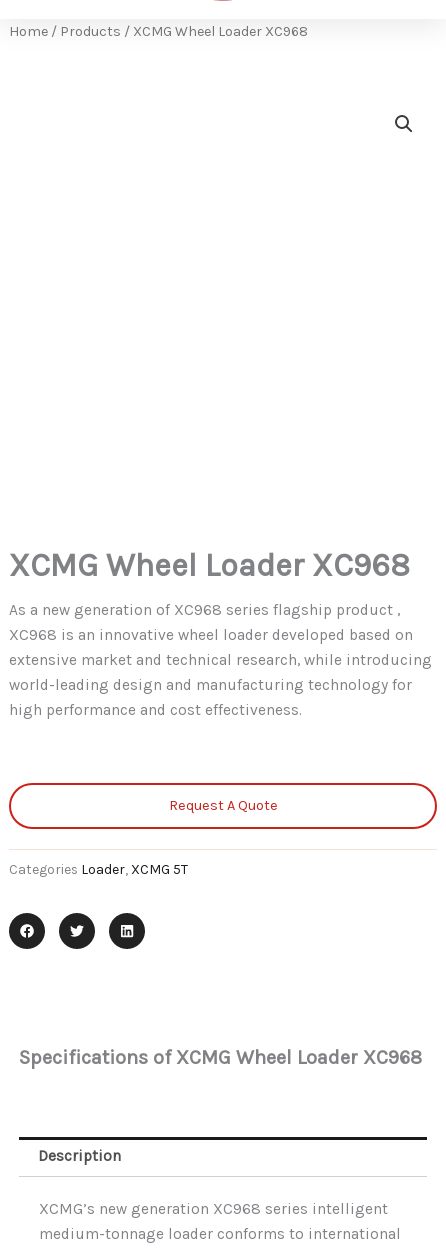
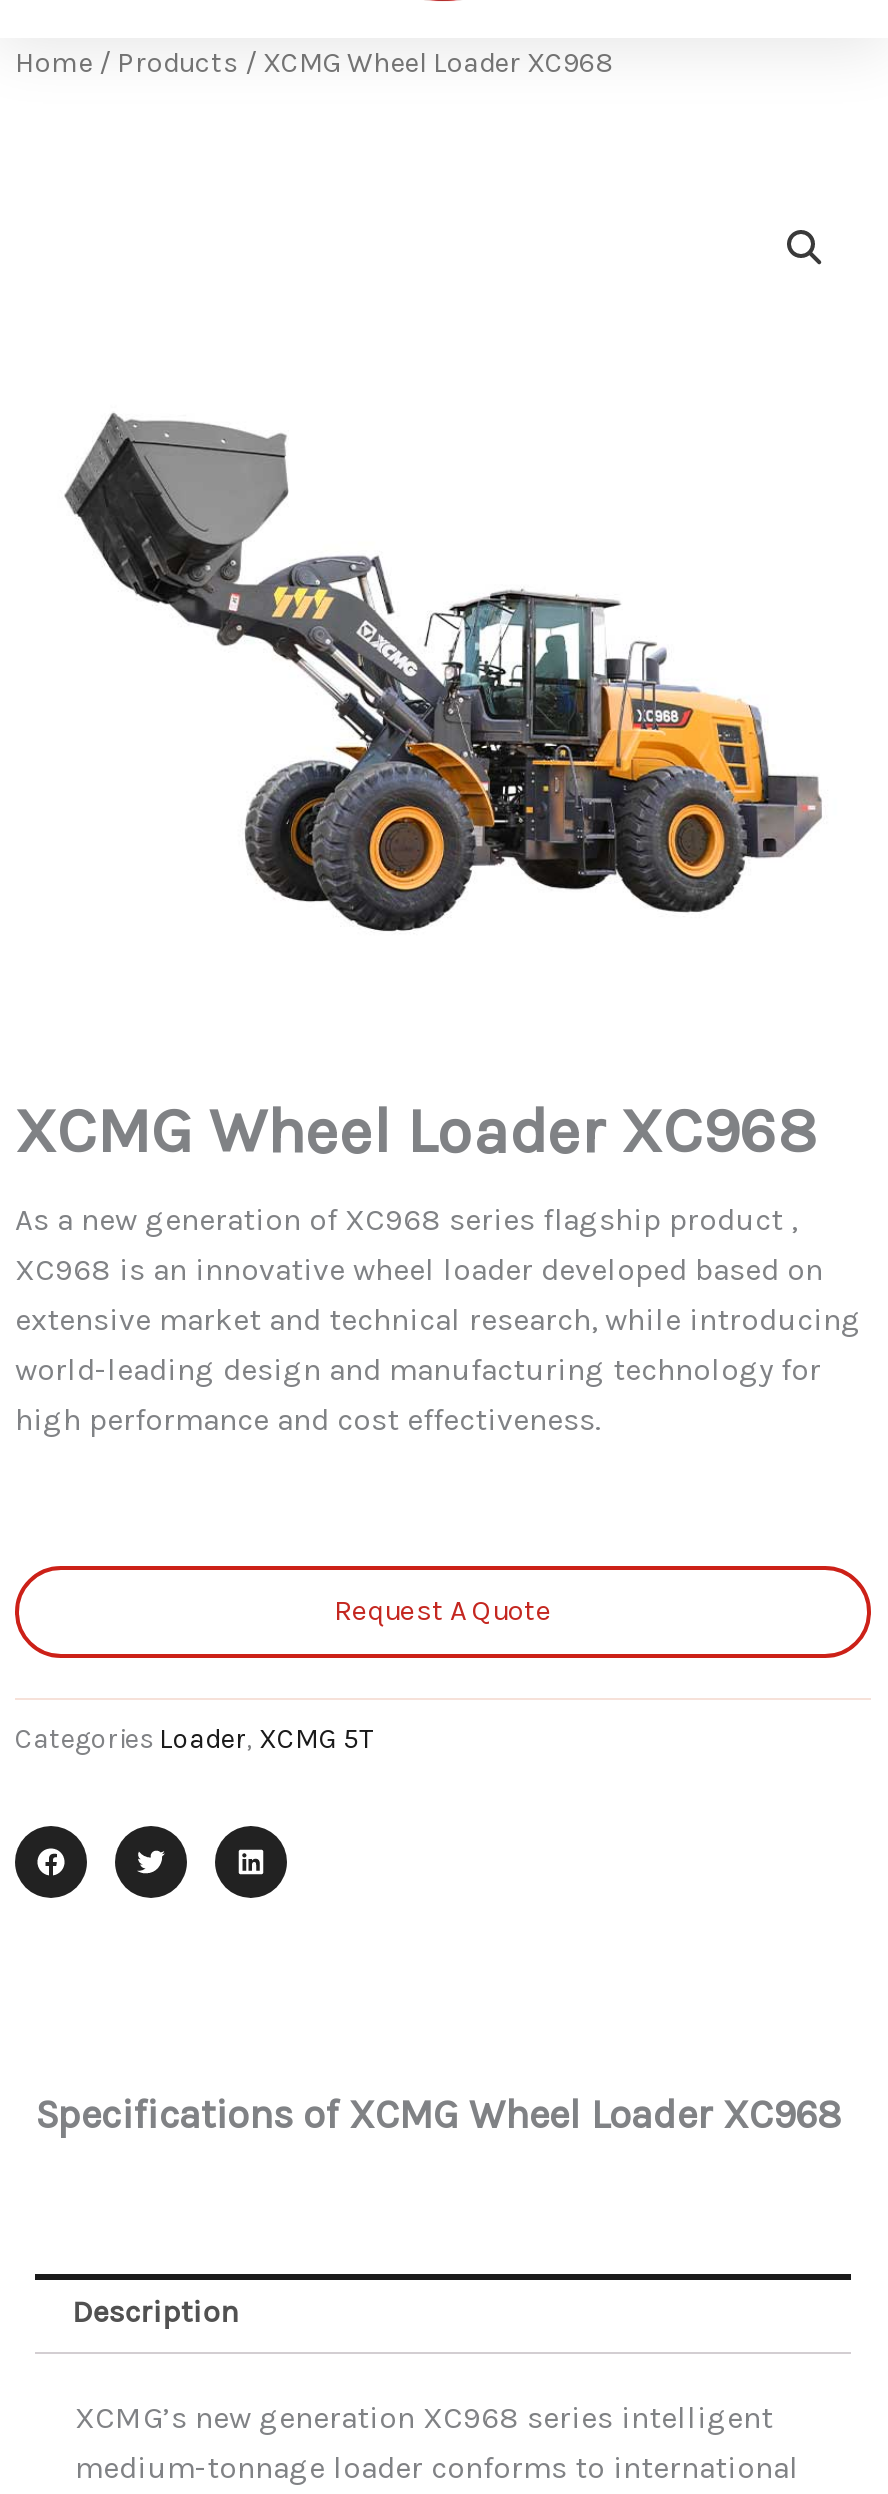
none -> [63,412,823,934] [image]

